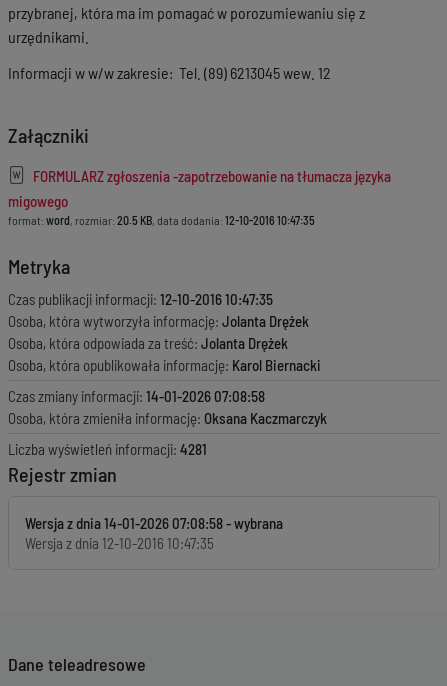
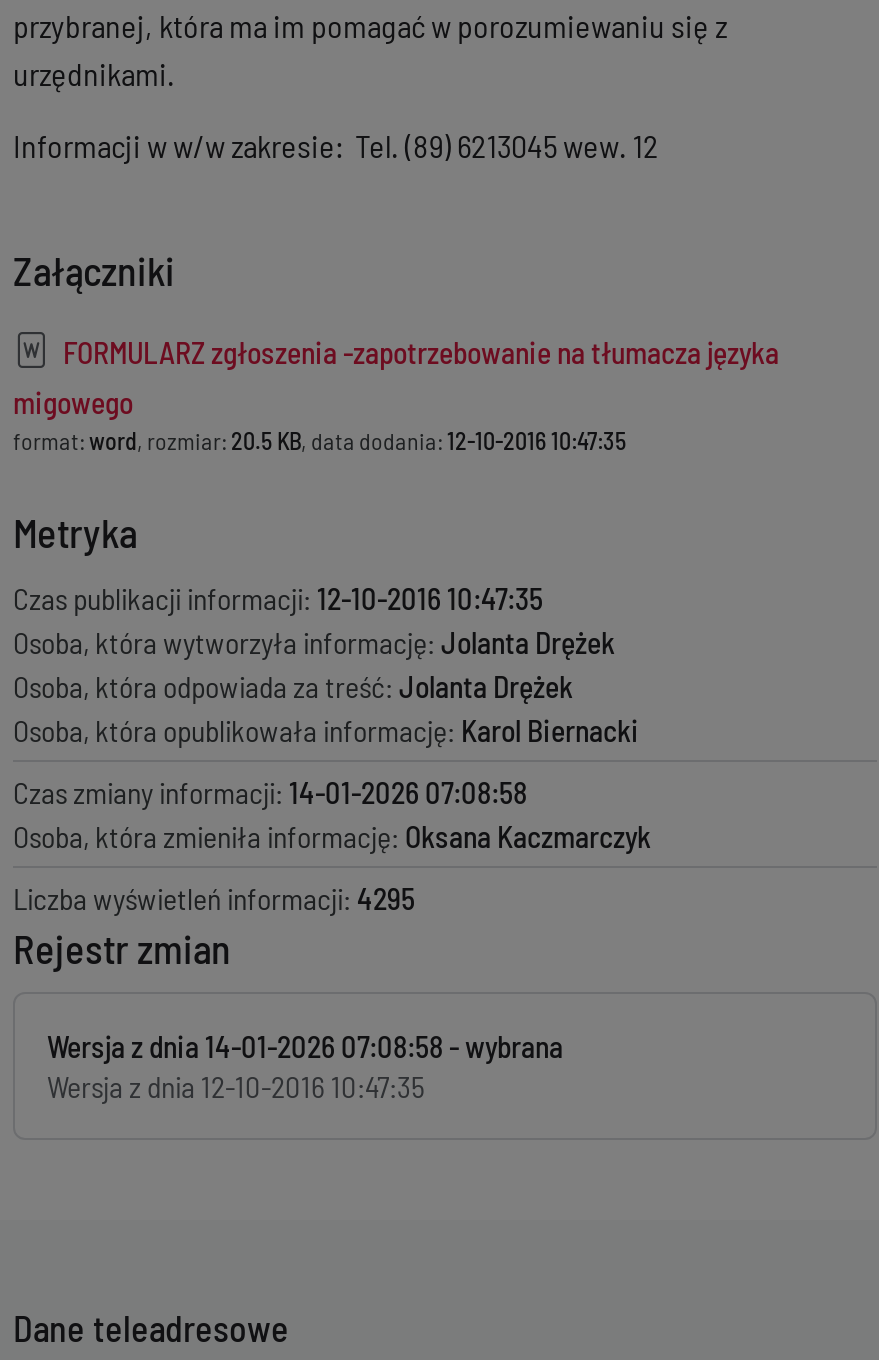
[8,440,207,458] Liczba wyświetleń informacji: 4281 -> [13,880,415,916] Liczba wyświetleń informacji: 4295

